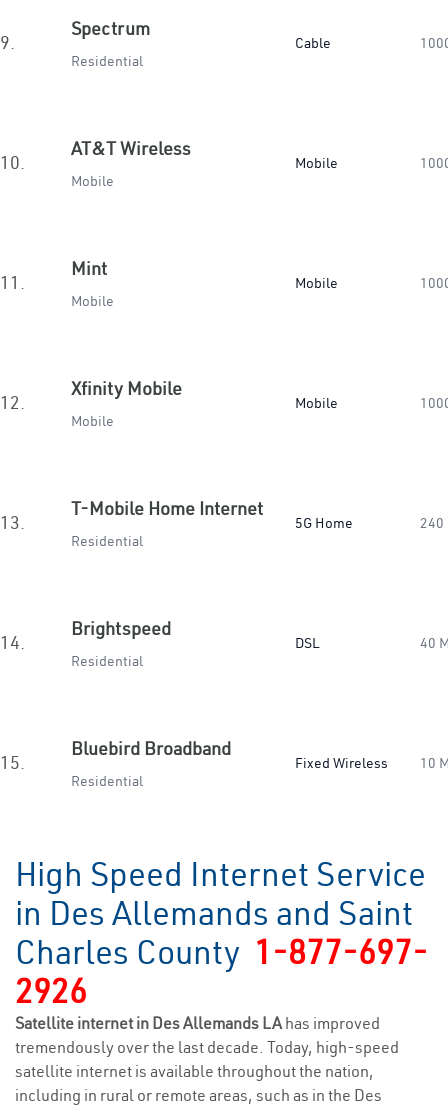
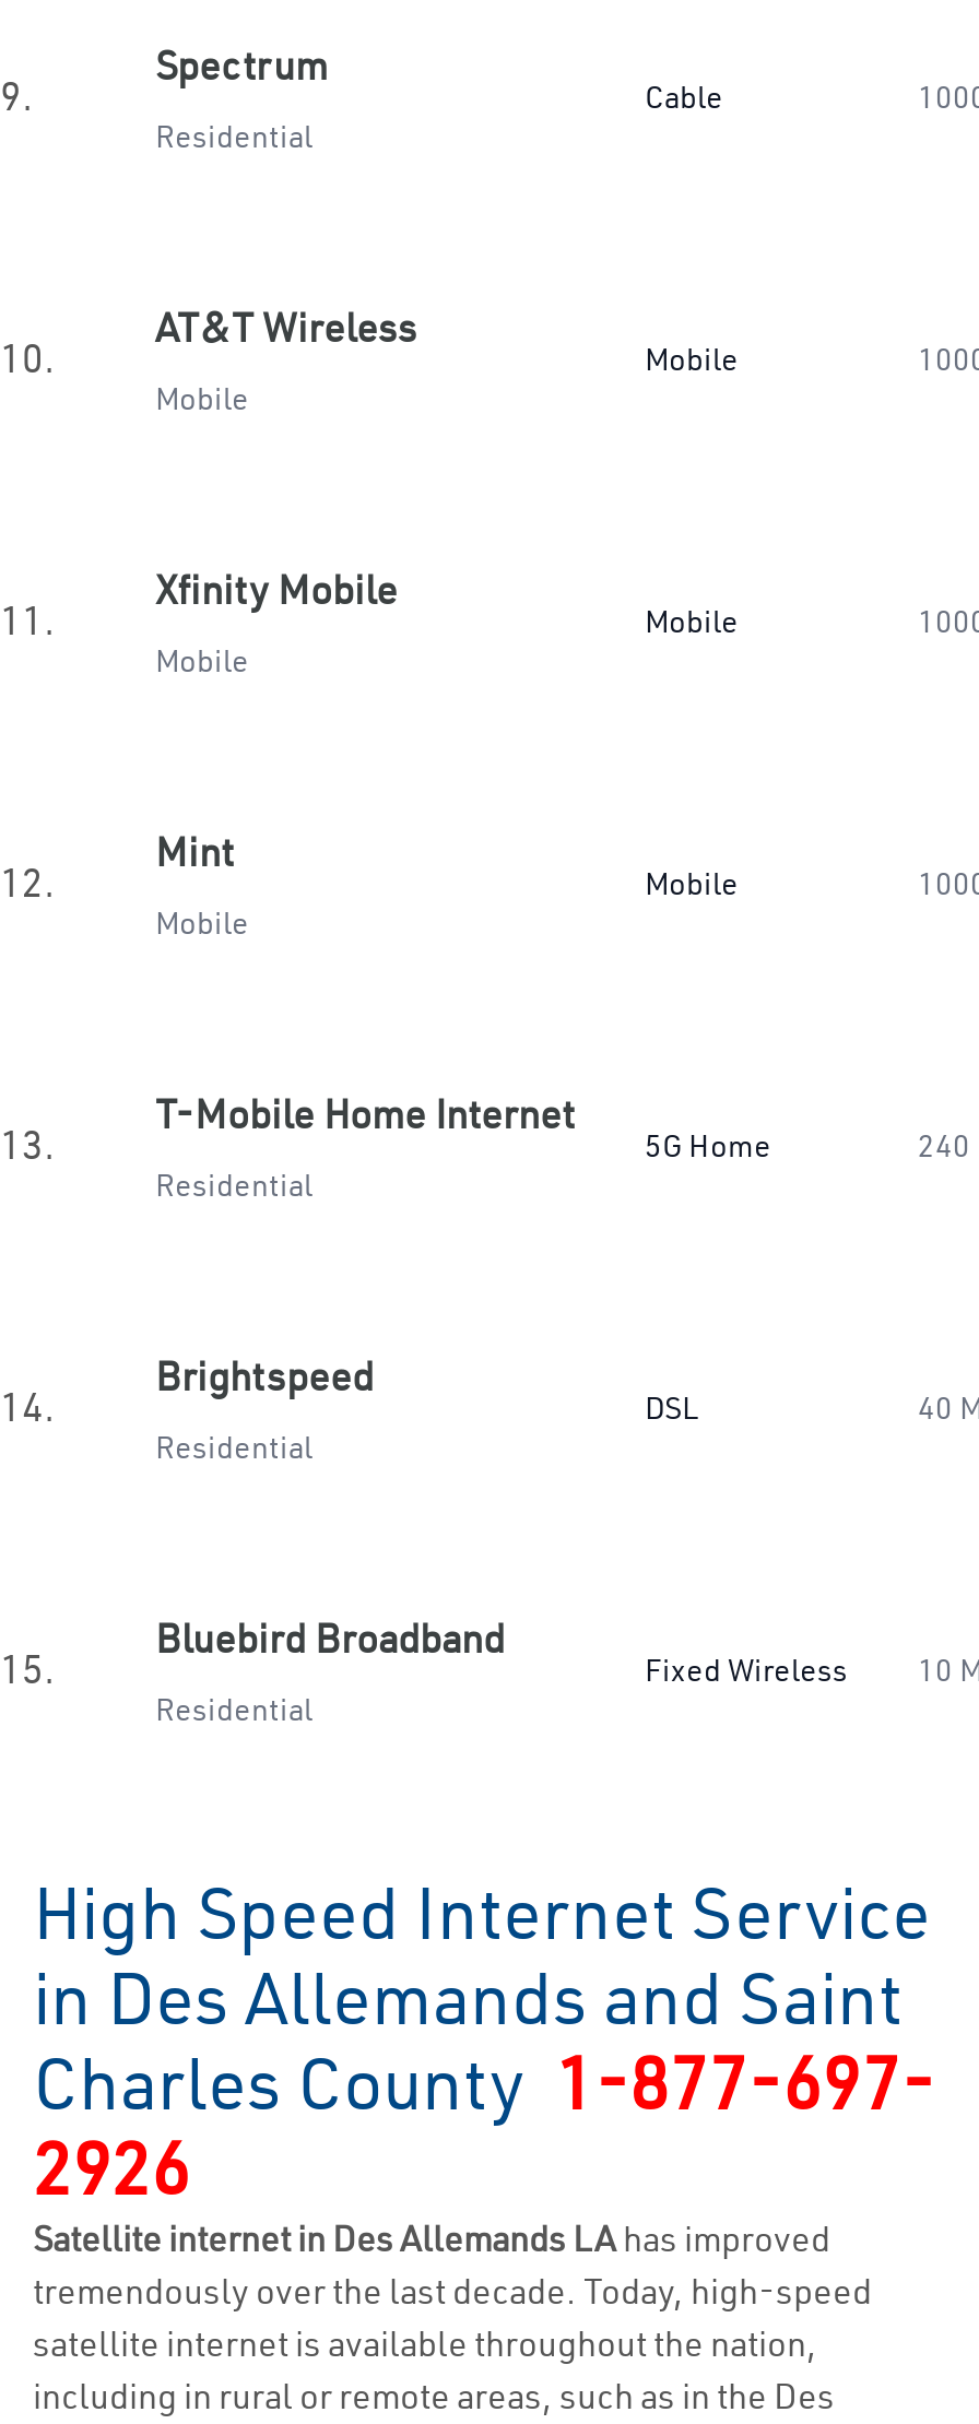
moved [71,257,107,280] -> [155,827,234,877]: Mint
moved [71,377,182,400] -> [155,565,398,615]: Xfinity Mobile

